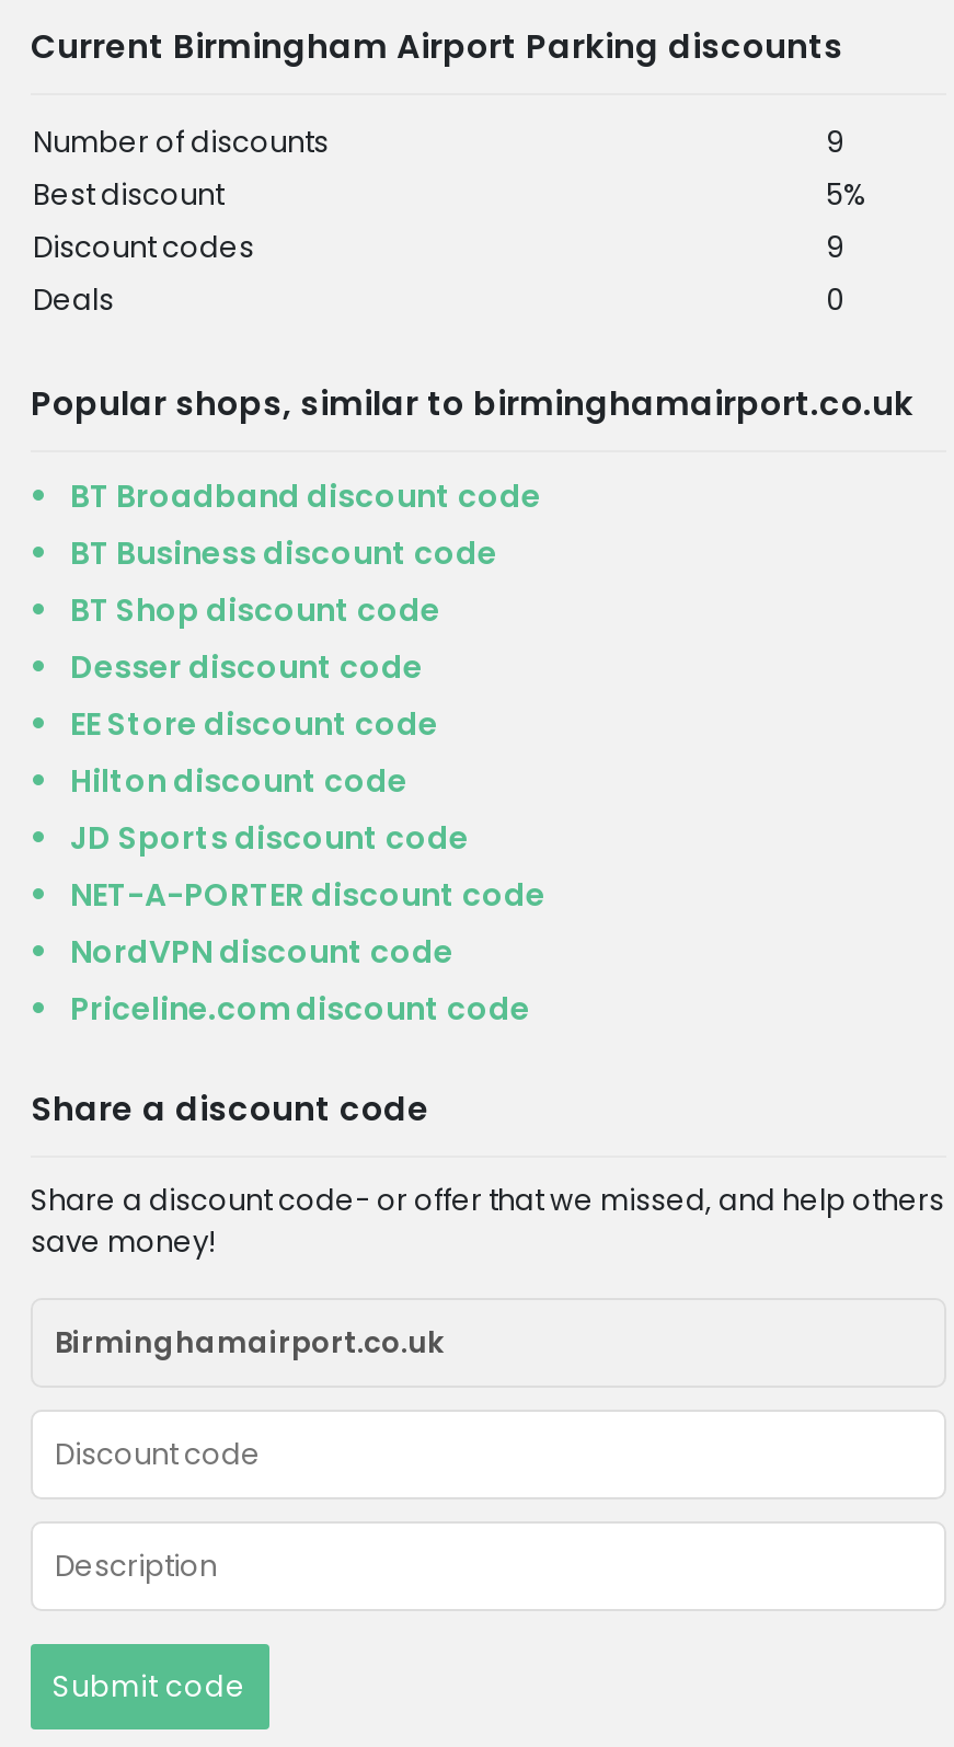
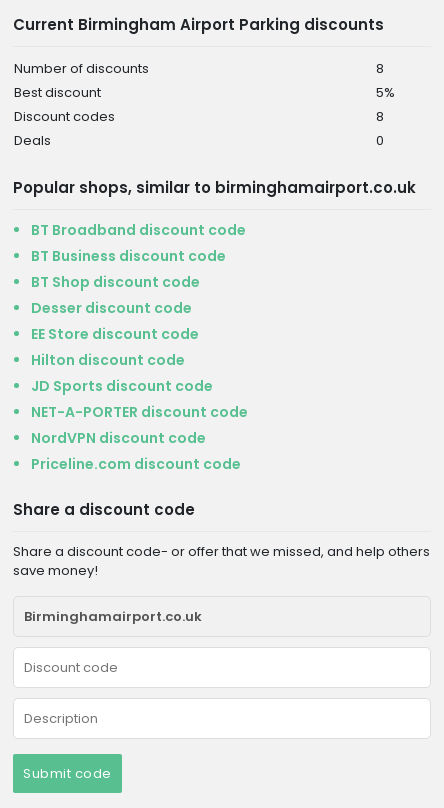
[826,122,843,163] 9 -> [376,59,384,78] 8
[826,227,843,268] 9 -> [376,107,384,126] 8

